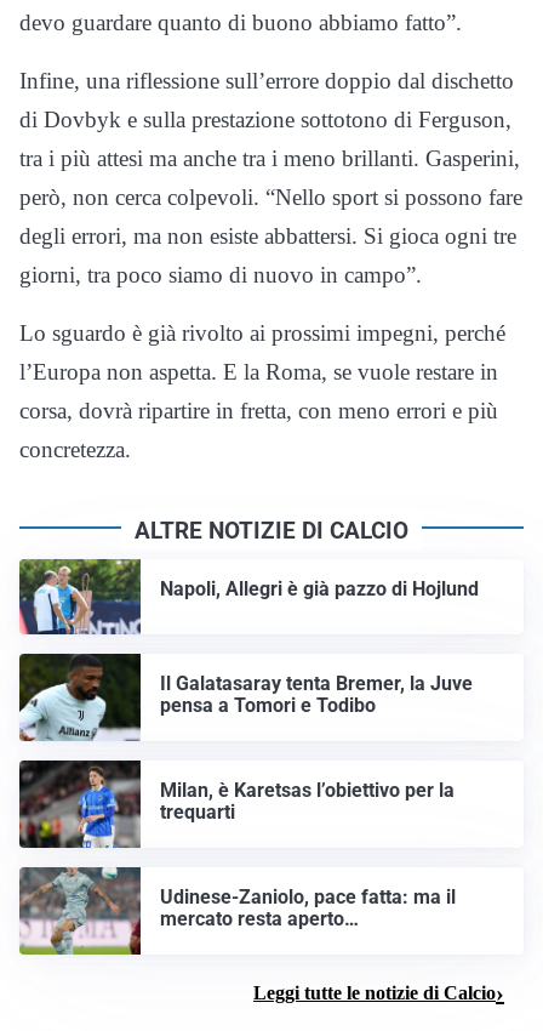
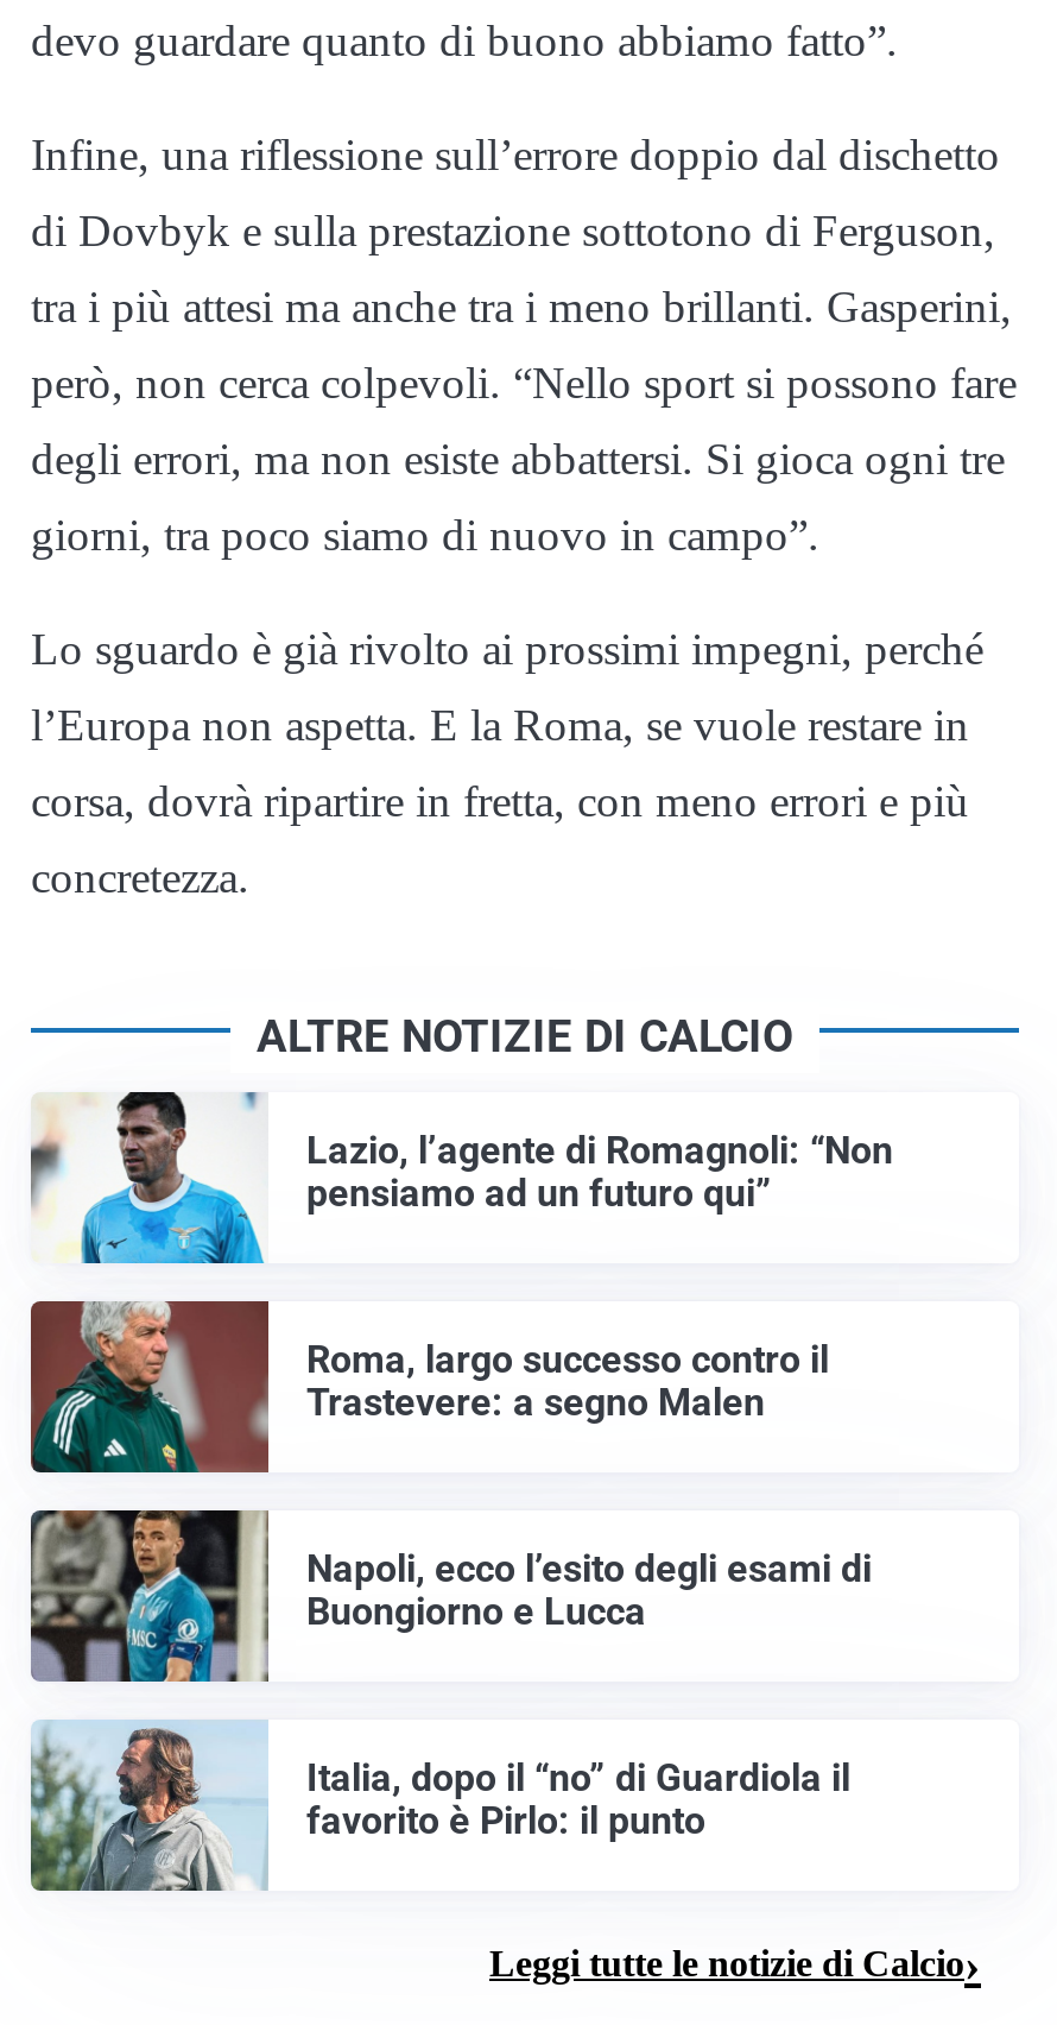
[18,558,484,636] [image] | Napoli, Allegri è già pazzo di Hojlund -> [31,1090,893,1266] [image] | Lazio, l’agente di Romagnoli: “Non | pensiamo ad un futuro qui”
[19,653,473,742] [image] | Il Galatasaray tenta Bremer, la Juve | pensa a Tomori e Todibo -> [29,1299,829,1477] [image] | Roma, largo successo contro il | Trastevere: a segno Malen
[19,759,455,849] [image] | Milan, è Karetsas l’obiettivo per la | trequarti -> [31,1508,872,1686] [image] | Napoli, ecco l’esito degli esami di | Buongiorno e Lucca
[19,866,456,956] [image] | Udinese-Zaniolo, pace fatta: ma il | mercato resta aperto… -> [29,1720,850,1895] [image] | Italia, dopo il “no” di Guardiola il | favorito è Pirlo: il punto

